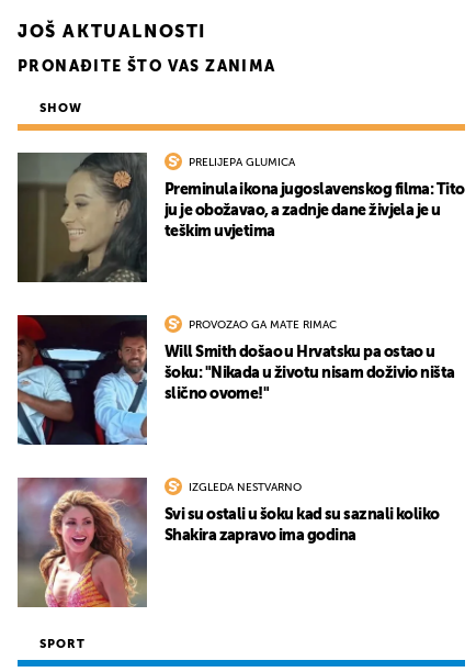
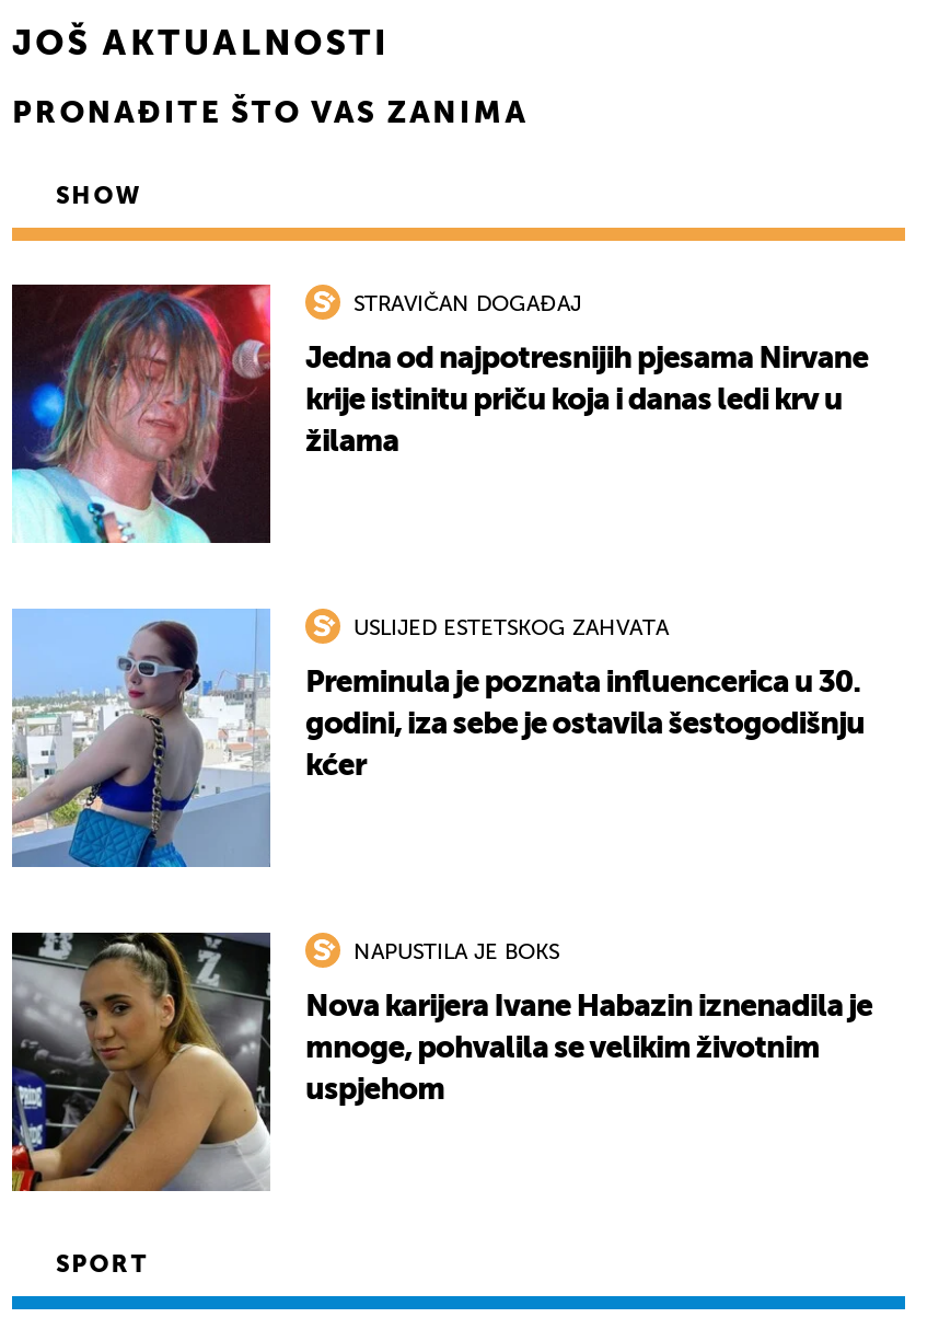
[16,152,464,283] [image] | Preminula ikona jugoslavenskog filma: Tito | ju je obožavao, a zadnje dane živjela je u | teškim uvjetima -> [10,282,868,545] [image] | Jedna od najpotresnijih pjesama Nirvane | krije istinitu priču koja i danas ledi krv u | žilama
[189,157,295,168] PRELIJEPA GLUMICA -> [353,294,581,316] STRAVIČAN DOGAĐAJ
[16,314,455,446] [image] | Will Smith došao u Hrvatsku pa ostao u | šoku: "Nikada u životu nisam doživio ništa | slično ovome!" -> [12,609,865,869] [image] | Preminula je poznata influencerica u 30. | godini, iza sebe je ostavila šestogodišnju | kćer
[189,320,337,331] PROVOZAO GA MATE RIMAC -> [353,618,669,640] USLIJED ESTETSKOG ZAHVATA
[16,477,439,608] [image] | Svi su ostali u šoku kad su saznali koliko | Shakira zapravo ima godina -> [10,931,872,1193] [image] | Nova karijera Ivane Habazin iznenadila je | mnoge, pohvalila se velikim životnim | uspjehom
[189,482,302,493] IZGLEDA NESTVARNO -> [353,942,559,964] NAPUSTILA JE BOKS

